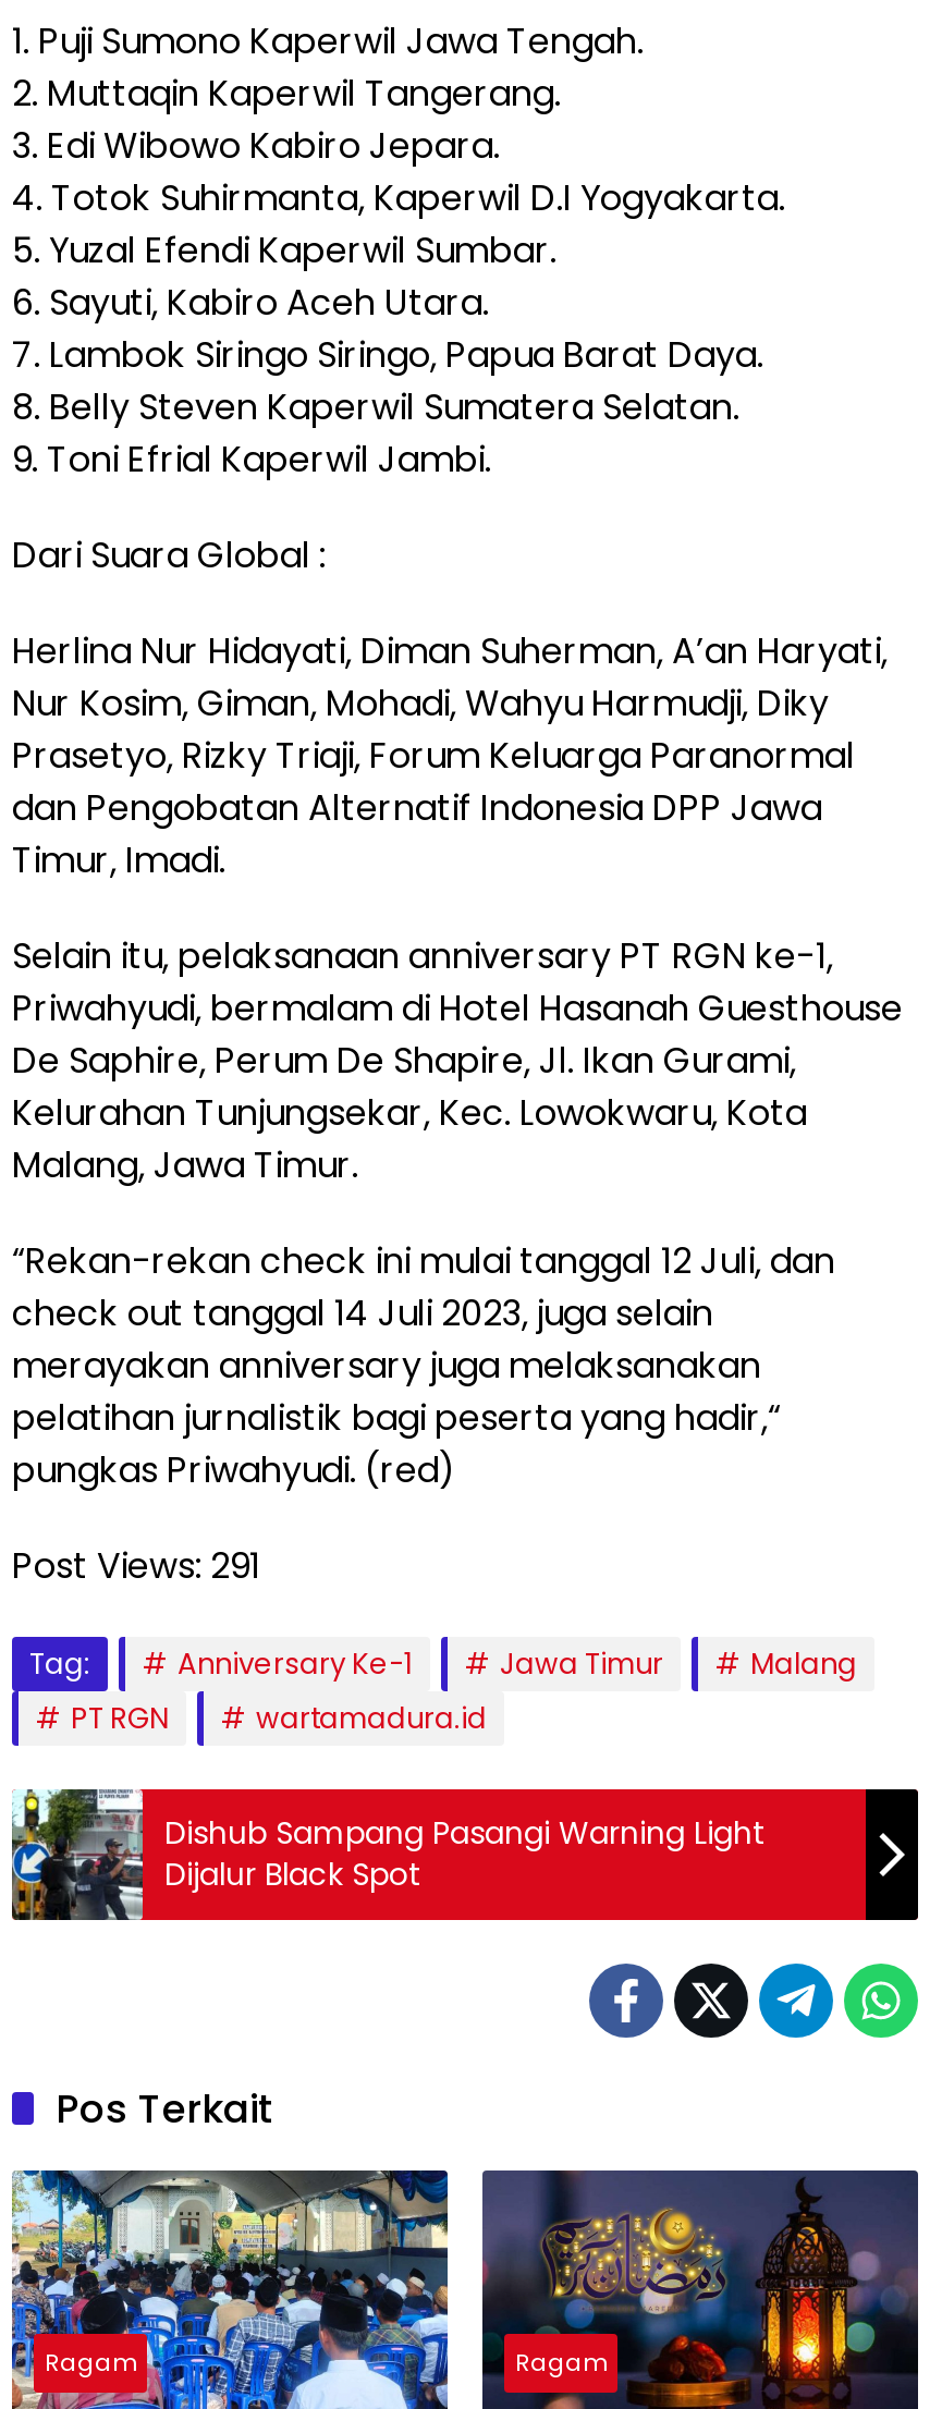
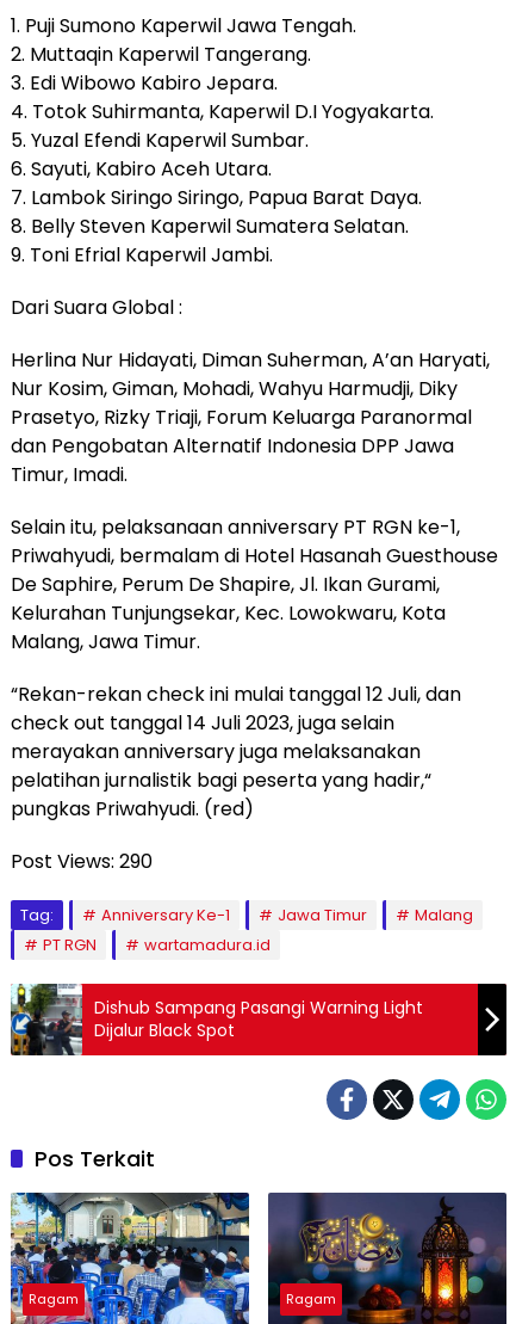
[12,1541,260,1591] Post Views: 291 -> [11,848,153,875] Post Views: 290

